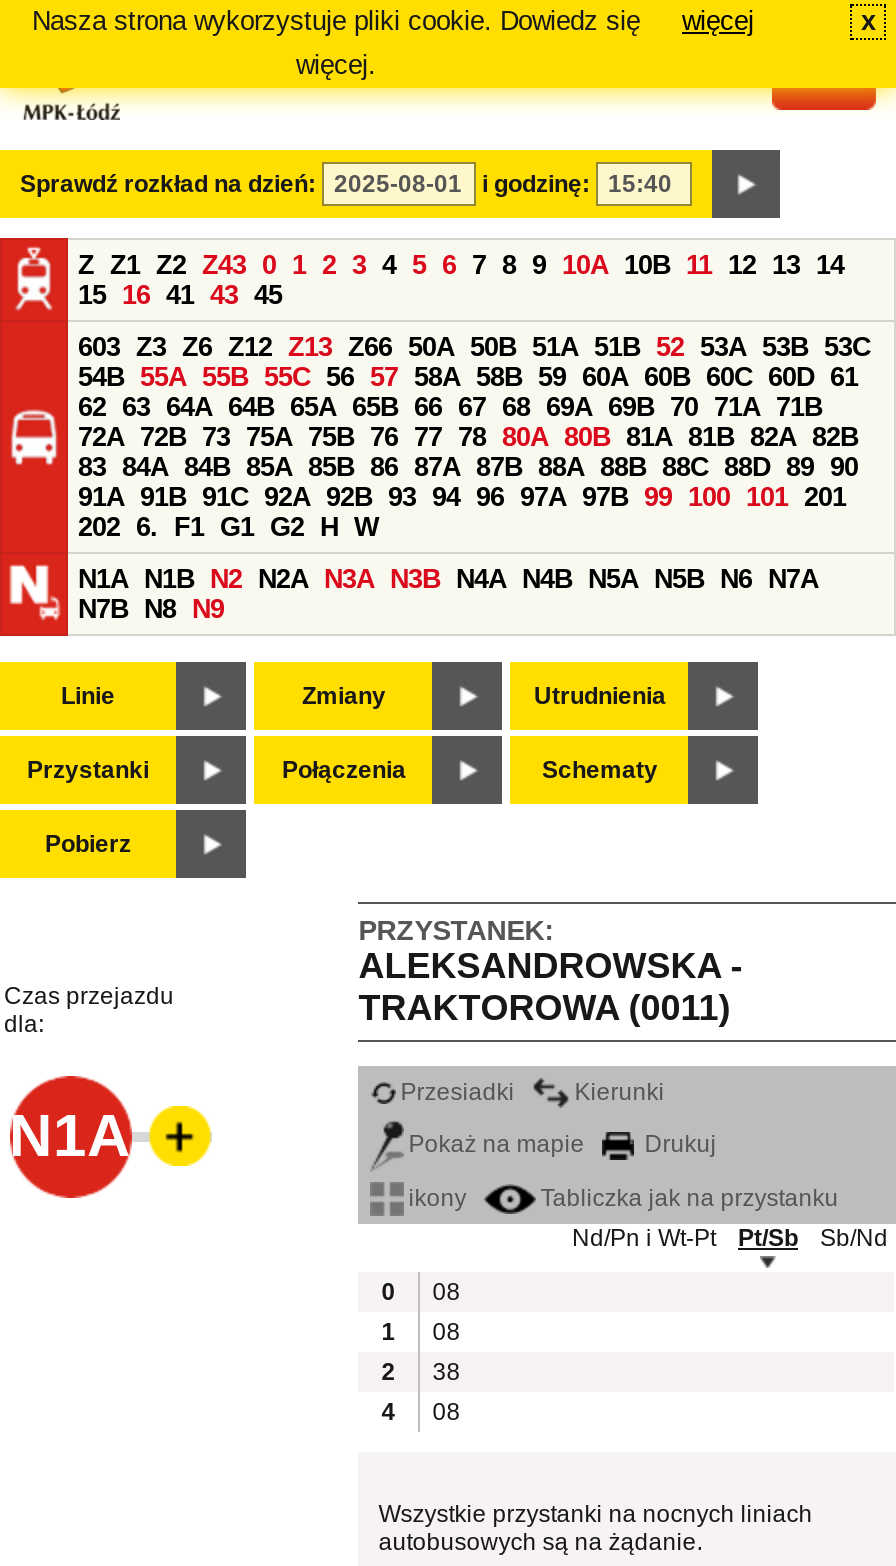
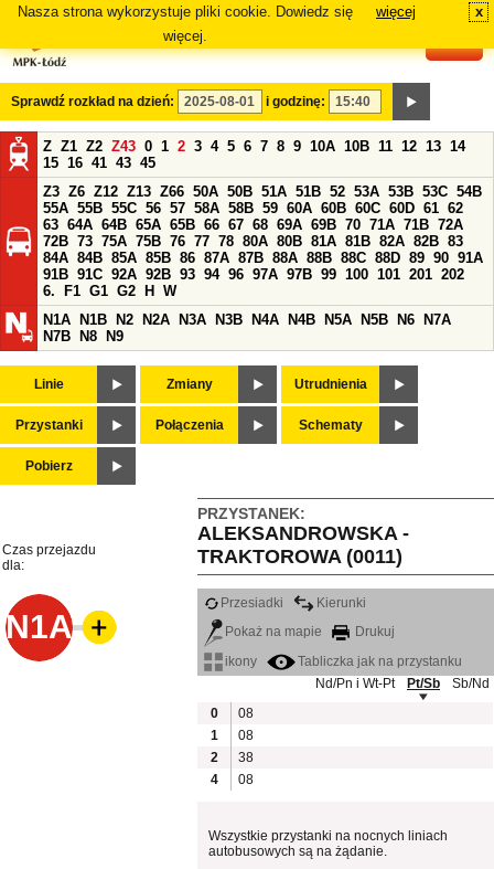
[78,332,870,542] 603 Z3 Z6 Z12 Z13 Z66 50A 50B 51A 51B 52 53A 53B 53C | 54B 55A 55B 55C 56 57 58A 58B 59 60A 60B 60C 60D 61 | 62 63 64A 64B 65A 65B 66 67 68 69A 69B 70 71A 71B | 72A 72B 73 75A 75B 76 77 78 80A 80B 81A 81B 82A 82B | 83 84A 84B 85A 85B 86 87A 87B 88A 88B 88C 88D 89 90 | 91A 91B 91C 92A 92B 93 94 96 97A 97B 99 100 101 201 | 202 6. F1 G1 G2 H W -> [43,183,483,299] Z3 Z6 Z12 Z13 Z66 50A 50B 51A 51B 52 53A 53B 53C 54B | 55A 55B 55C 56 57 58A 58B 59 60A 60B 60C 60D 61 62 | 63 64A 64B 65A 65B 66 67 68 69A 69B 70 71A 71B 72A | 72B 73 75A 75B 76 77 78 80A 80B 81A 81B 82A 82B 83 | 84A 84B 85A 85B 86 87A 87B 88A 88B 88C 88D 89 90 91A | 91B 91C 92A 92B 93 94 96 97A 97B 99 100 101 201 202 | 6. F1 G1 G2 H W

